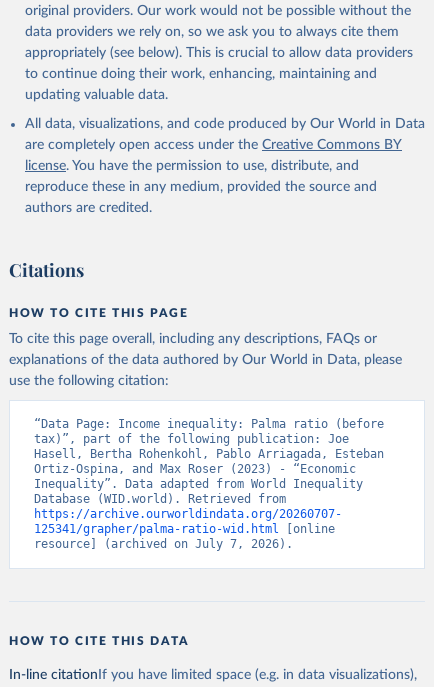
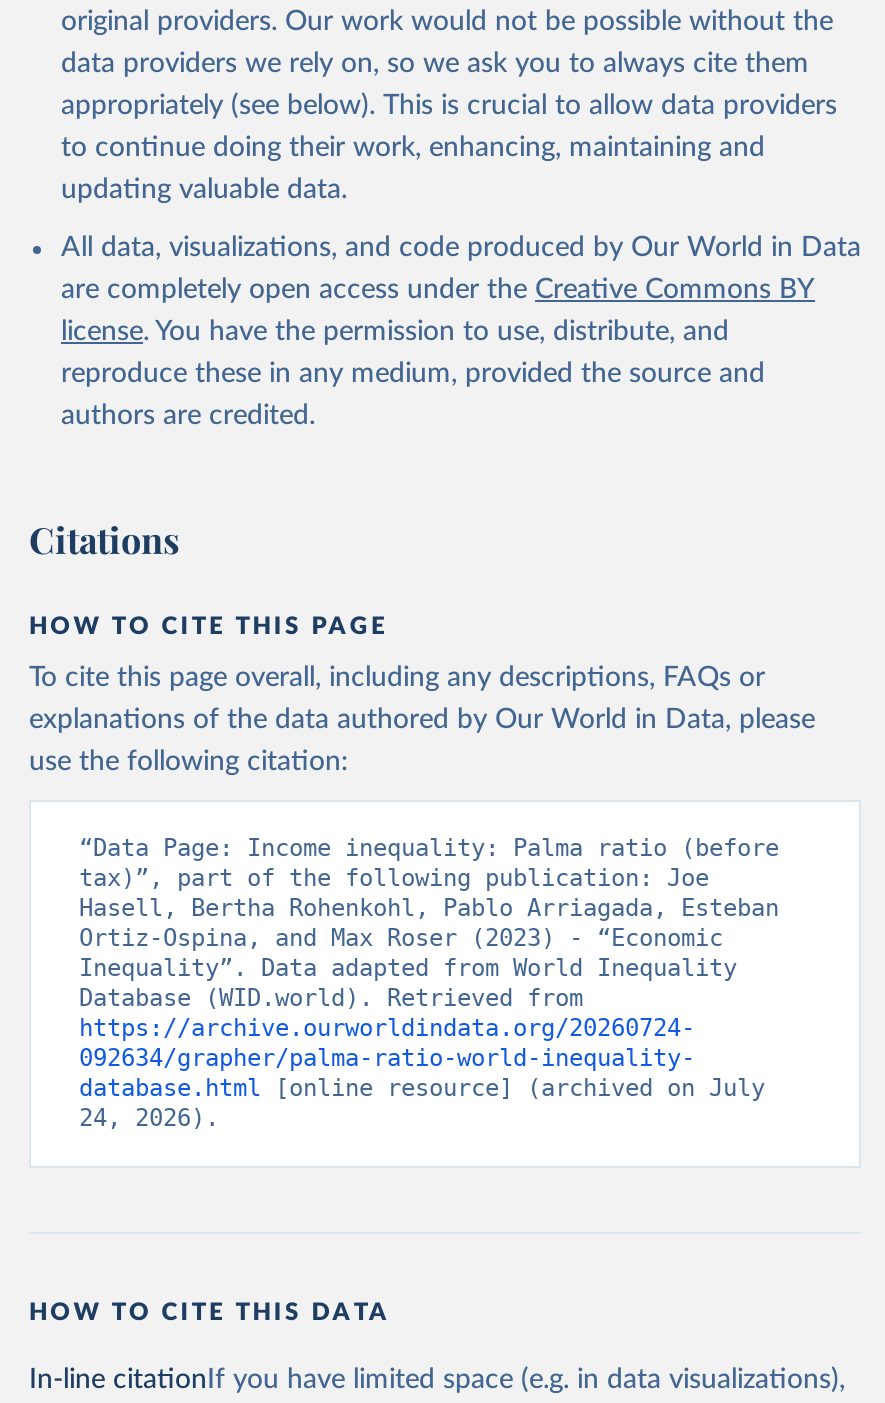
[34,507,342,551] https://archive.ourworldindata.org/20260707- | 125341/grapher/palma-ratio-wid.html [online | resource] (archived on July 7, 2026). -> [79,1014,765,1132] https://archive.ourworldindata.org/20260724- | 092634/grapher/palma-ratio-world-inequality- | database.html [online resource] (archived on July | 24, 2026).

